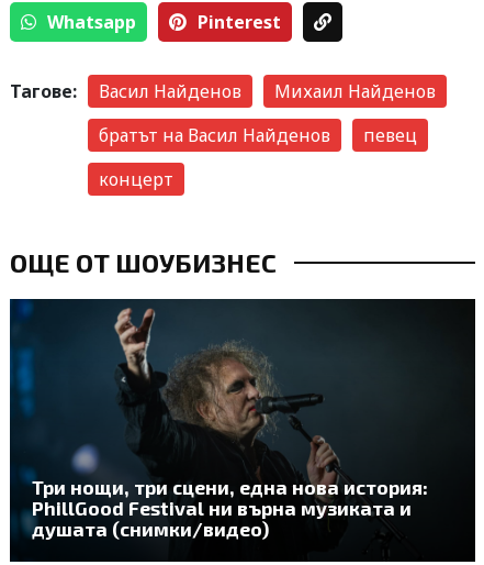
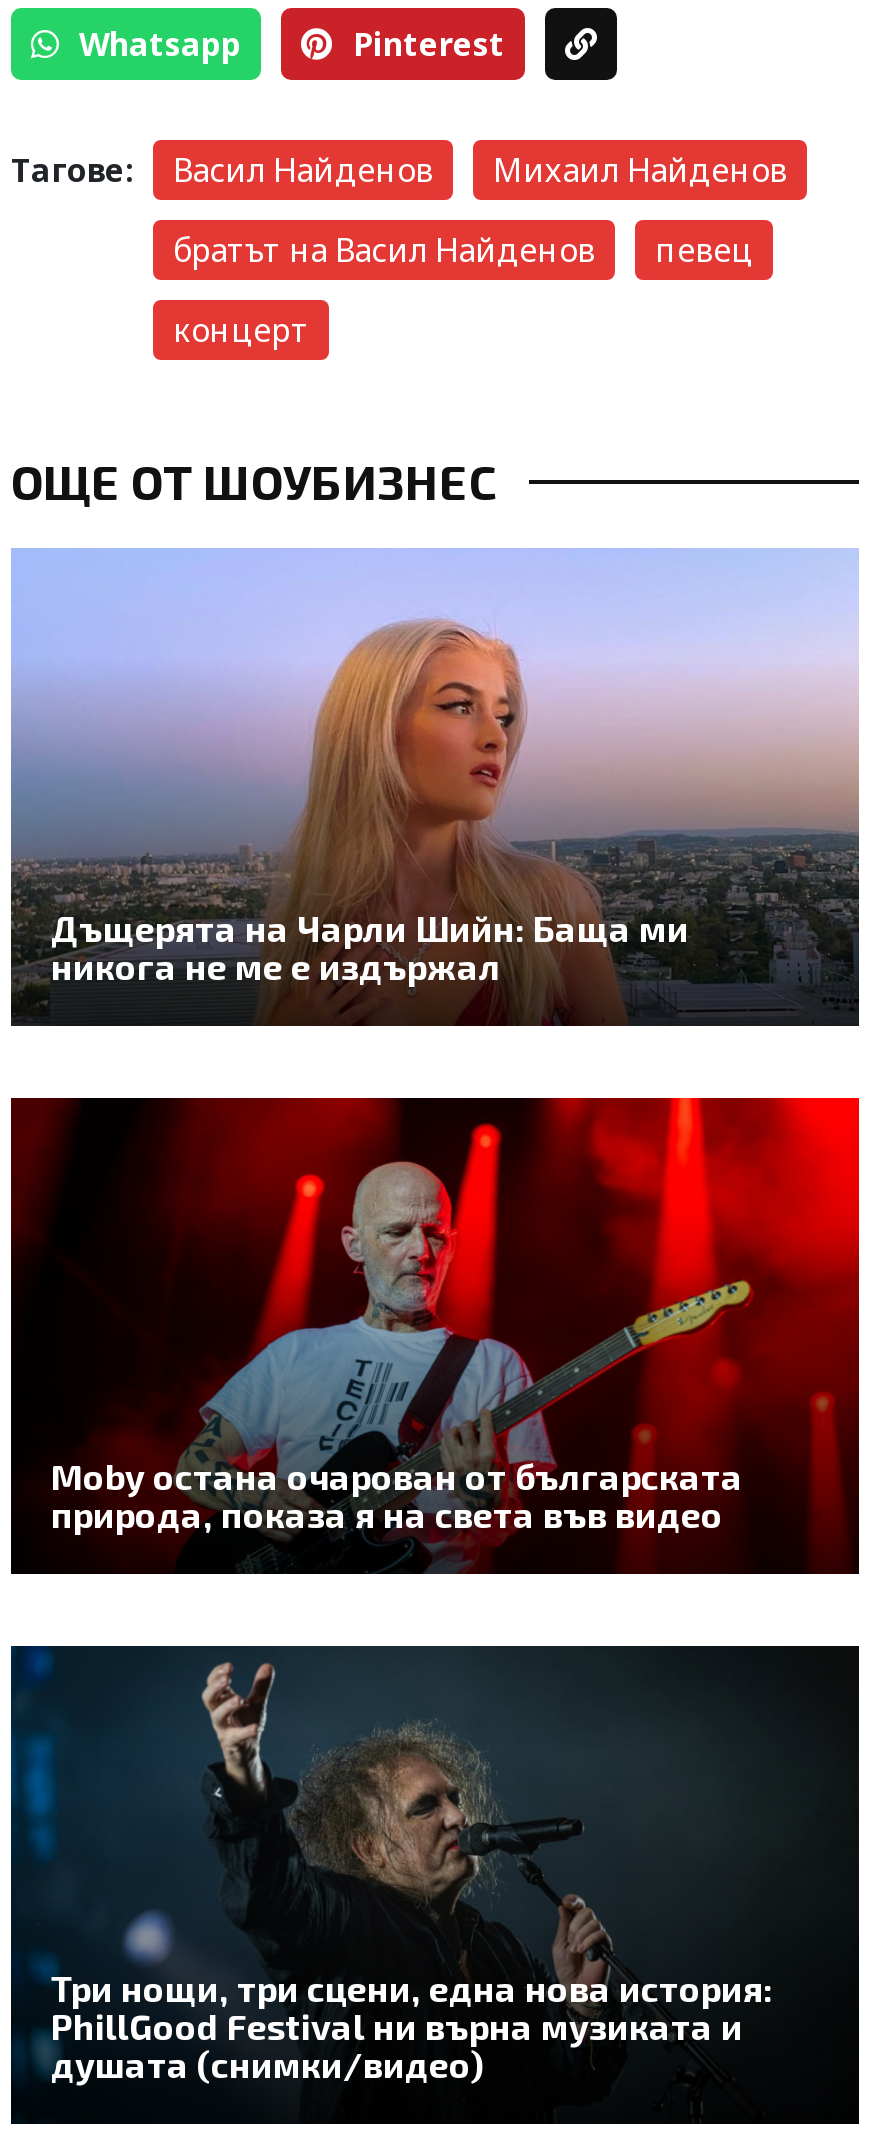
none -> [9,548,859,1026] [image] | Дъщерята на Чарли Шийн: Баща ми | никога не ме е издържал
none -> [9,1096,861,1576] [image] | Moby остана очарован от българската | природа, показа я на света във видео

